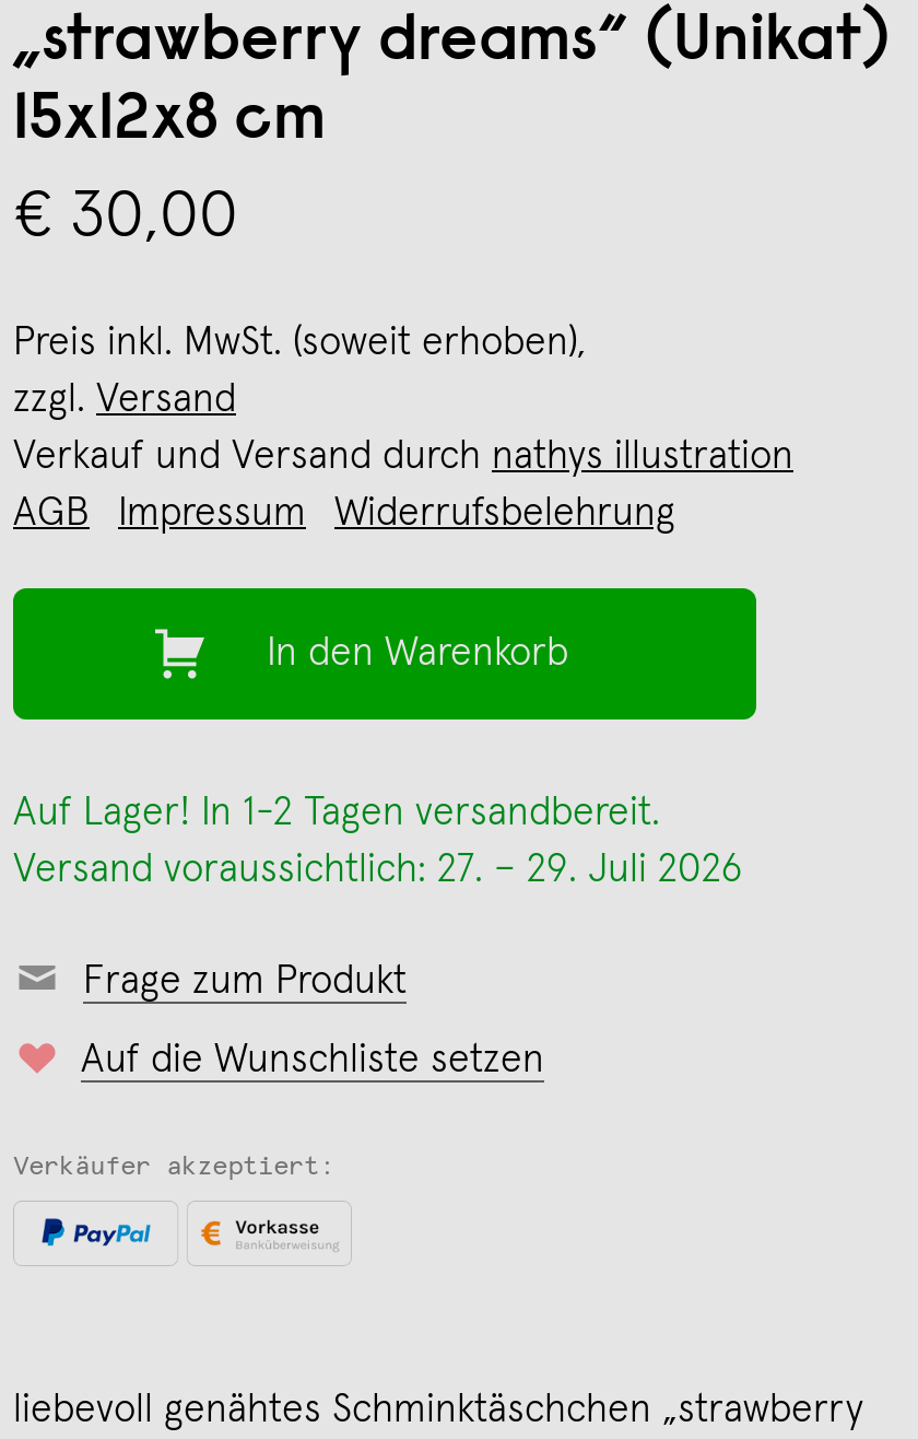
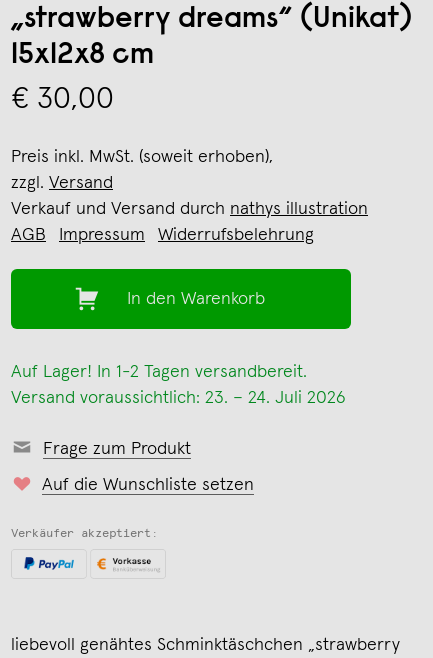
[13,850,743,889] Versand voraussichtlich: 27. – 29. Juli 2026 -> [11,389,346,407] Versand voraussichtlich: 23. – 24. Juli 2026

